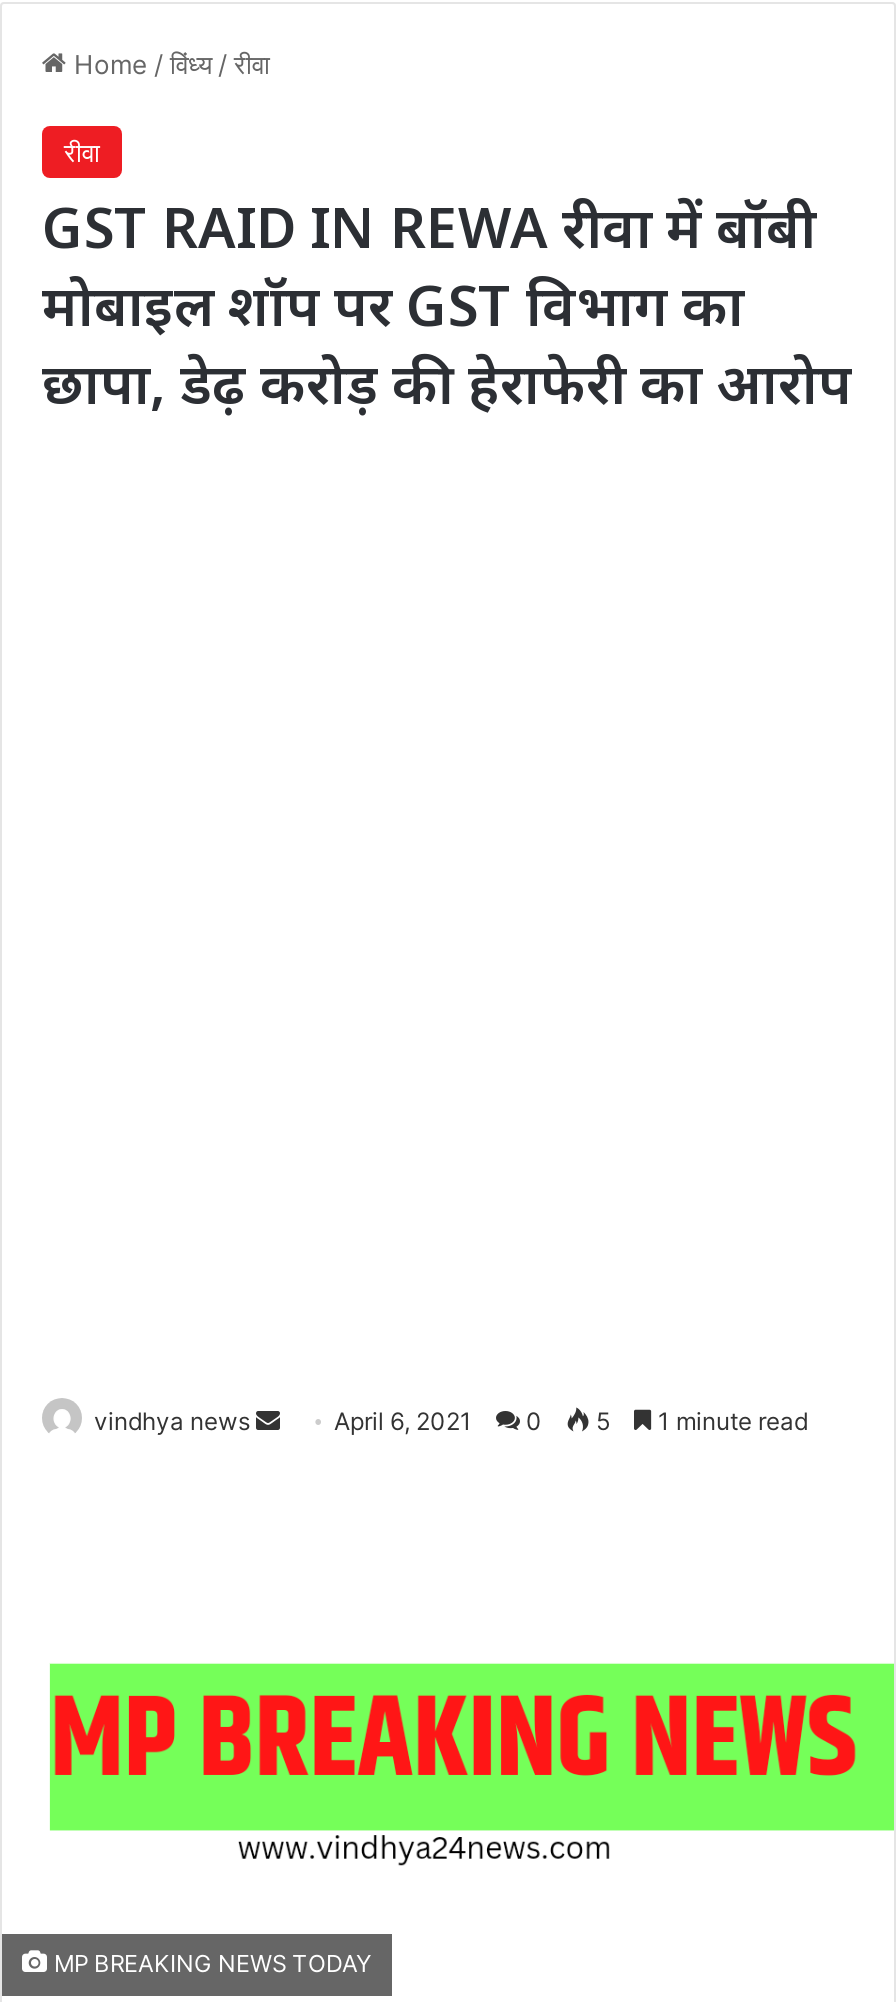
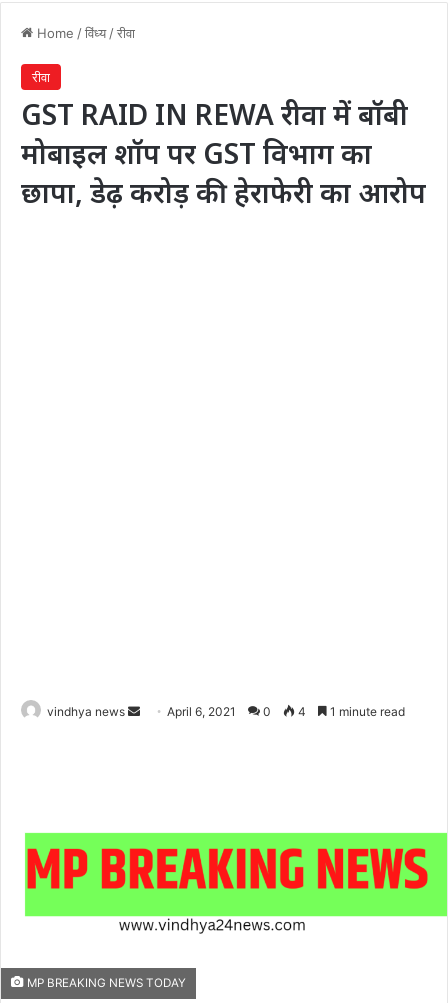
[590,1406,610,1436] 5 -> [295,704,306,719] 4

